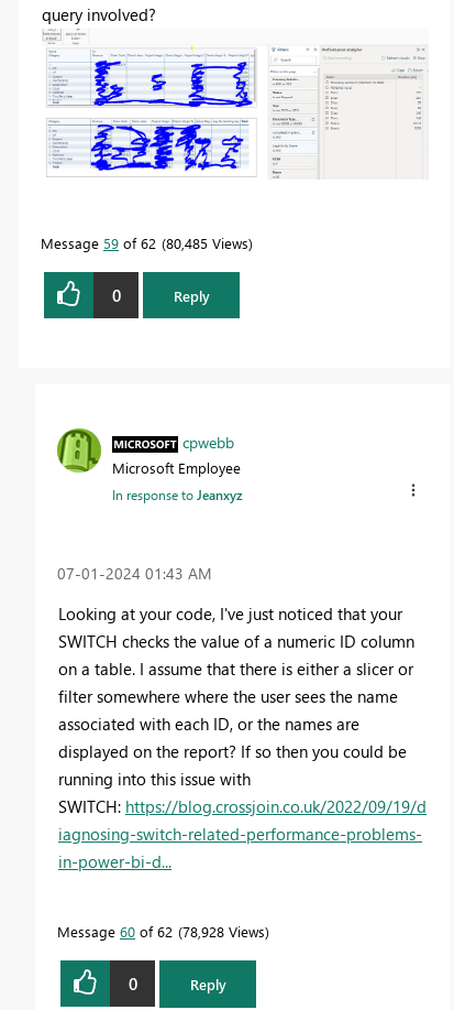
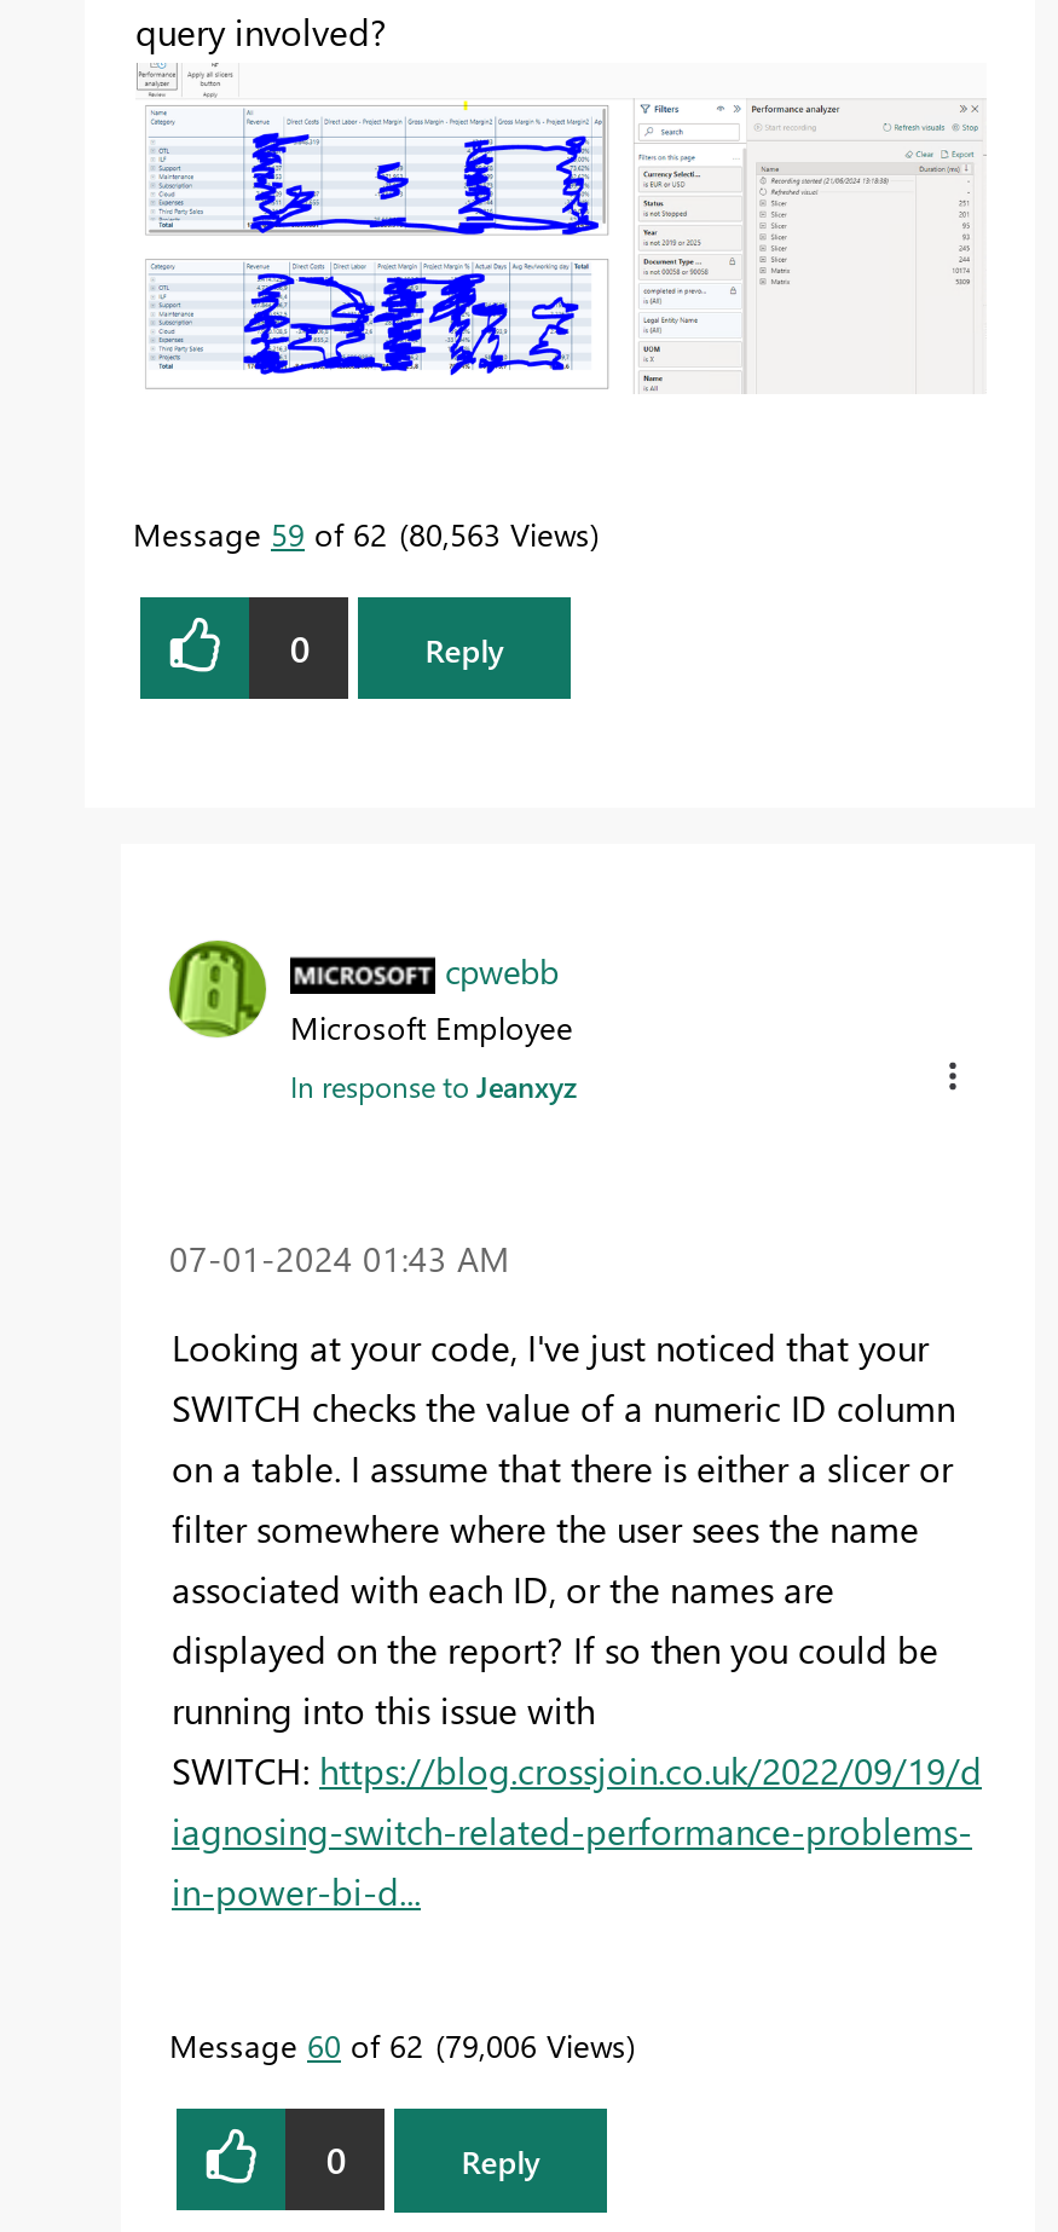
[41,234,248,252] Message 59 of 62 80,485 Views -> [133,513,590,554] Message 59 of 62 80,563 Views
[57,922,265,941] Message 60 of 62 78,928 Views -> [169,2025,626,2066] Message 60 of 62 79,006 Views

